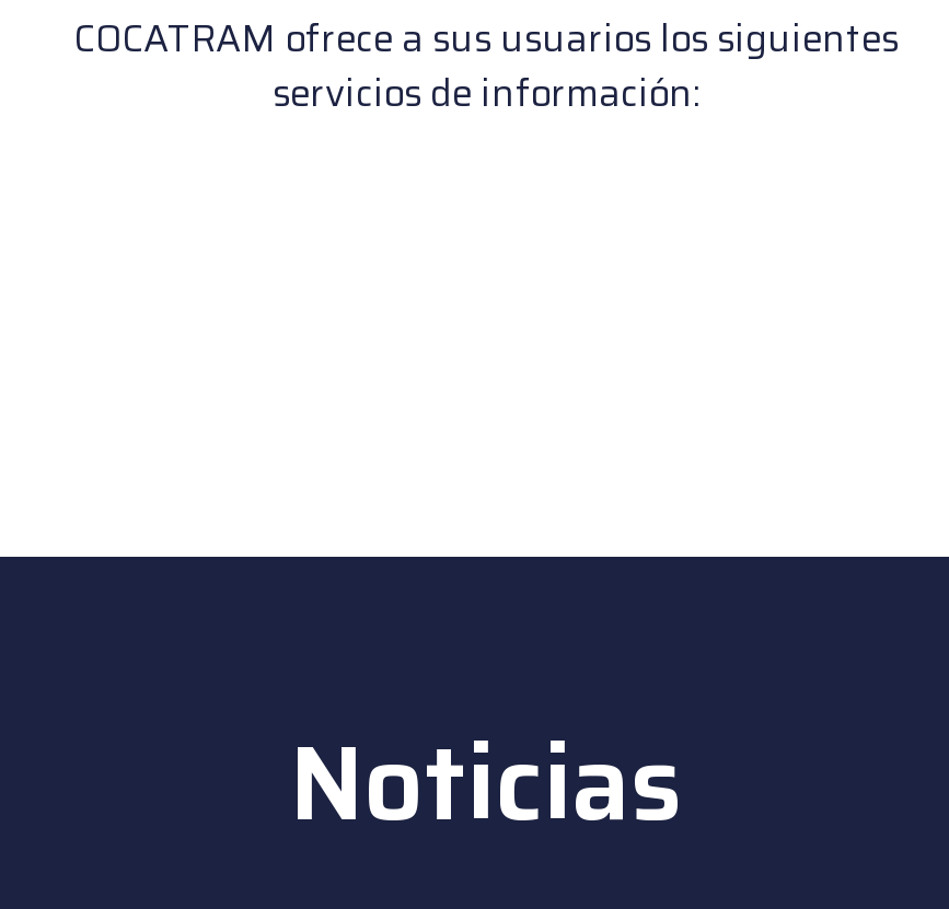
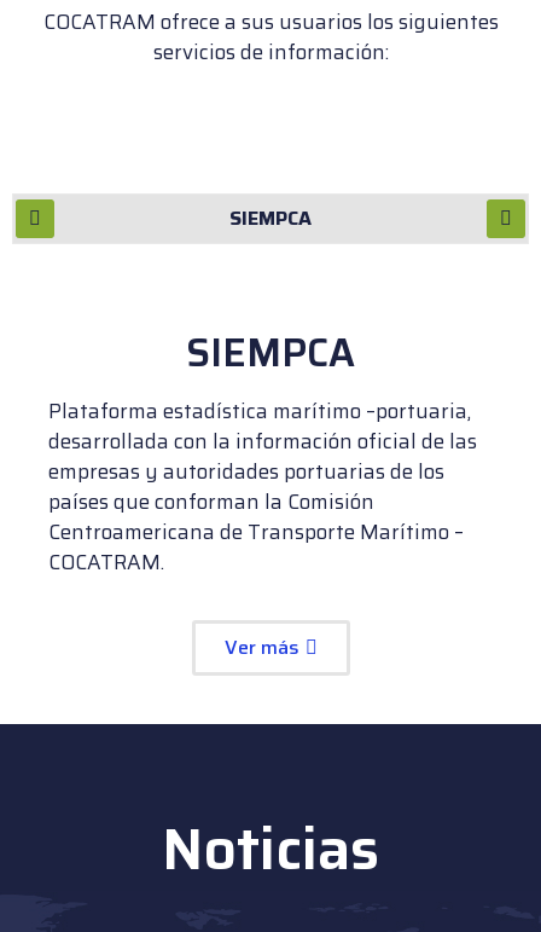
none -> [13,197,477,662] [image] | SIEMPCA | SIEMPCA | Plataforma estadística marítimo –portuaria, | desarrollada con la información oficial de las | empresas y autoridades portuarias de los | países que conforman la Comisión | Centroamericana de Transporte Marítimo – | COCATRAM. | Ver más
none -> [483,197,528,241] [image]

